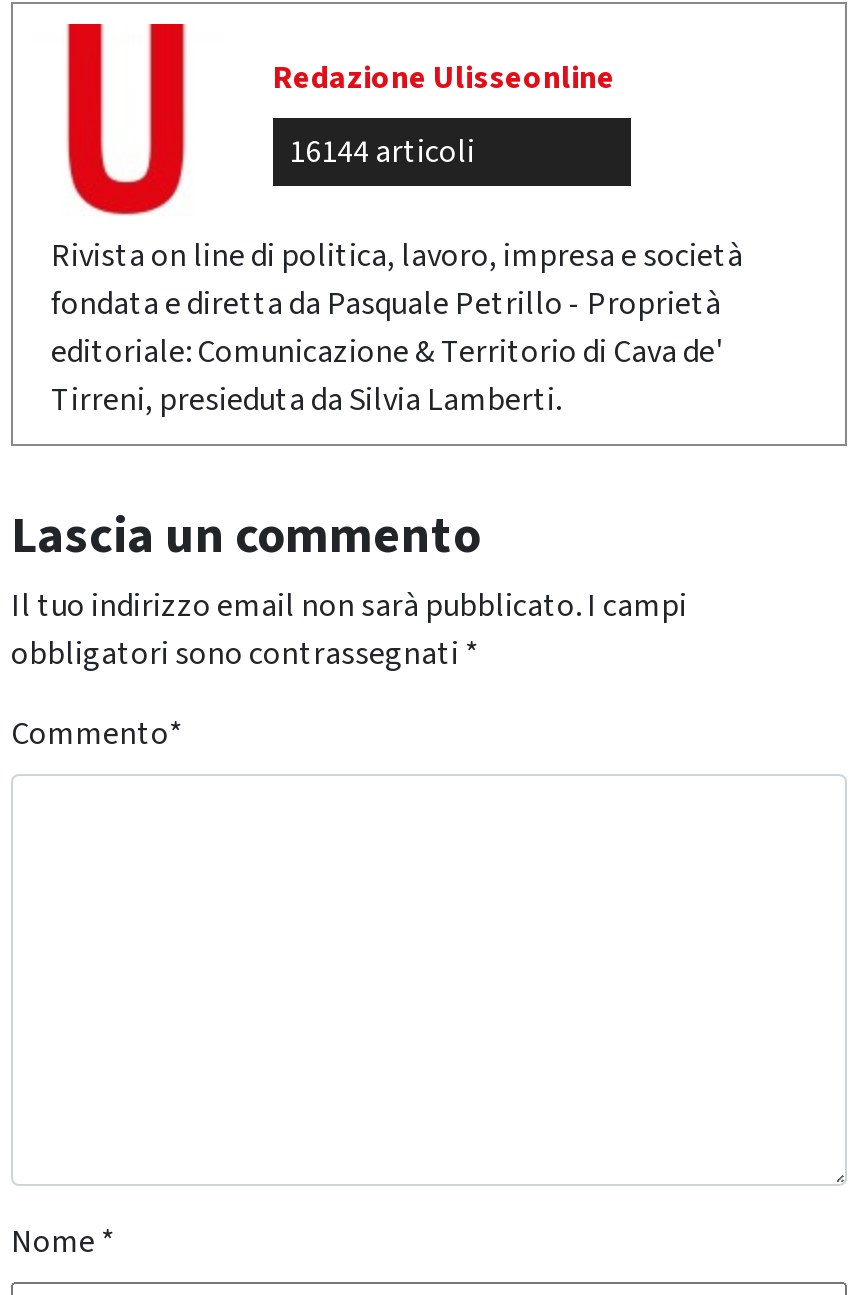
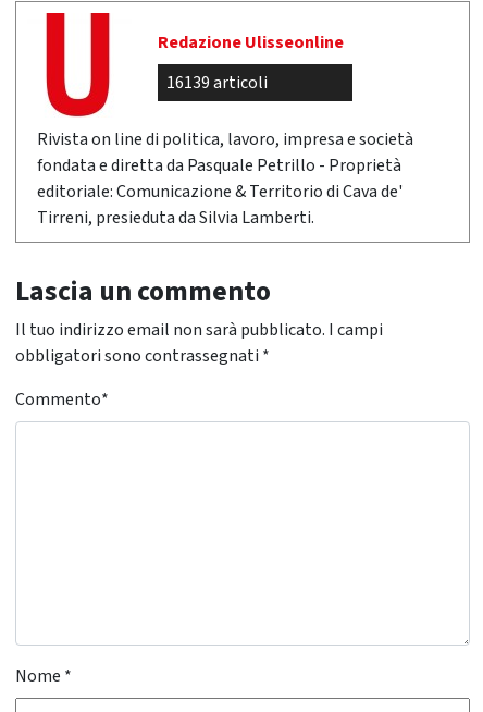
[289,131,475,175] 16144 articoli -> [166,71,268,95] 16139 articoli

